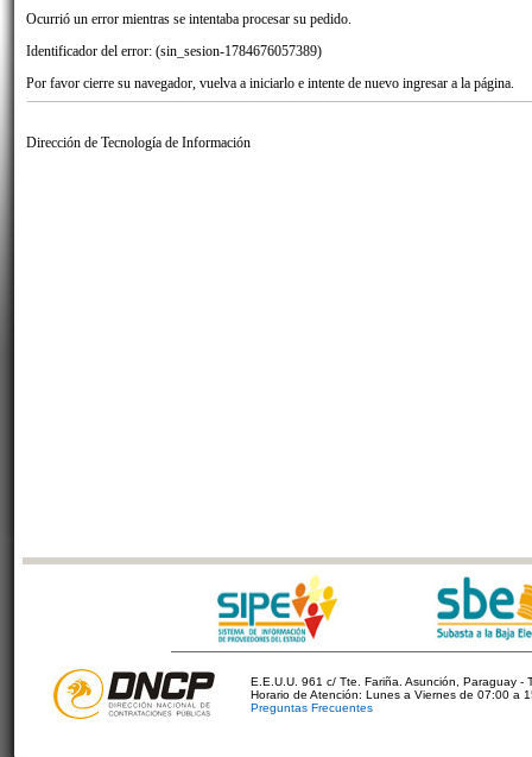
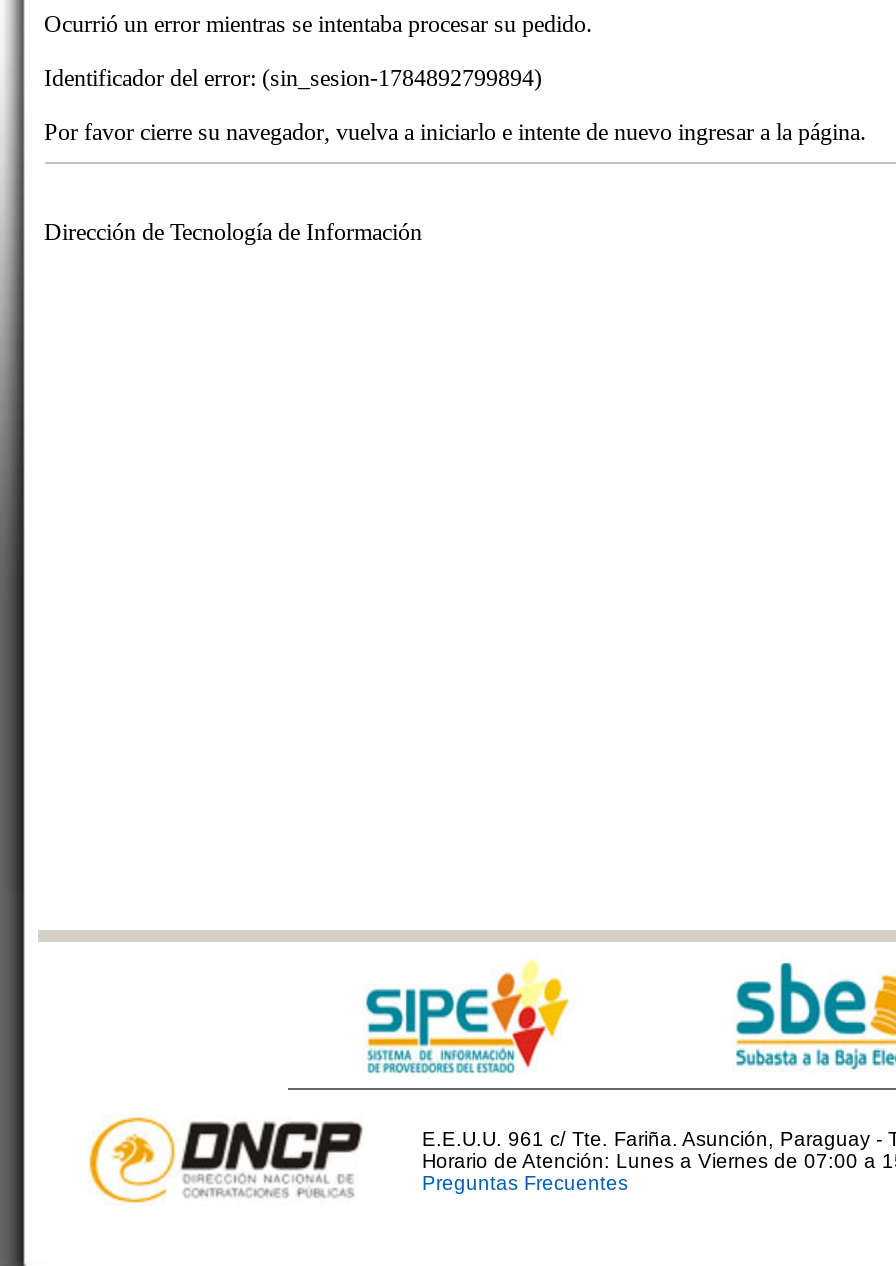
[26,43,322,59] Identificador del error: (sin_sesion-1784676057389) -> [44,64,542,92] Identificador del error: (sin_sesion-1784892799894)

